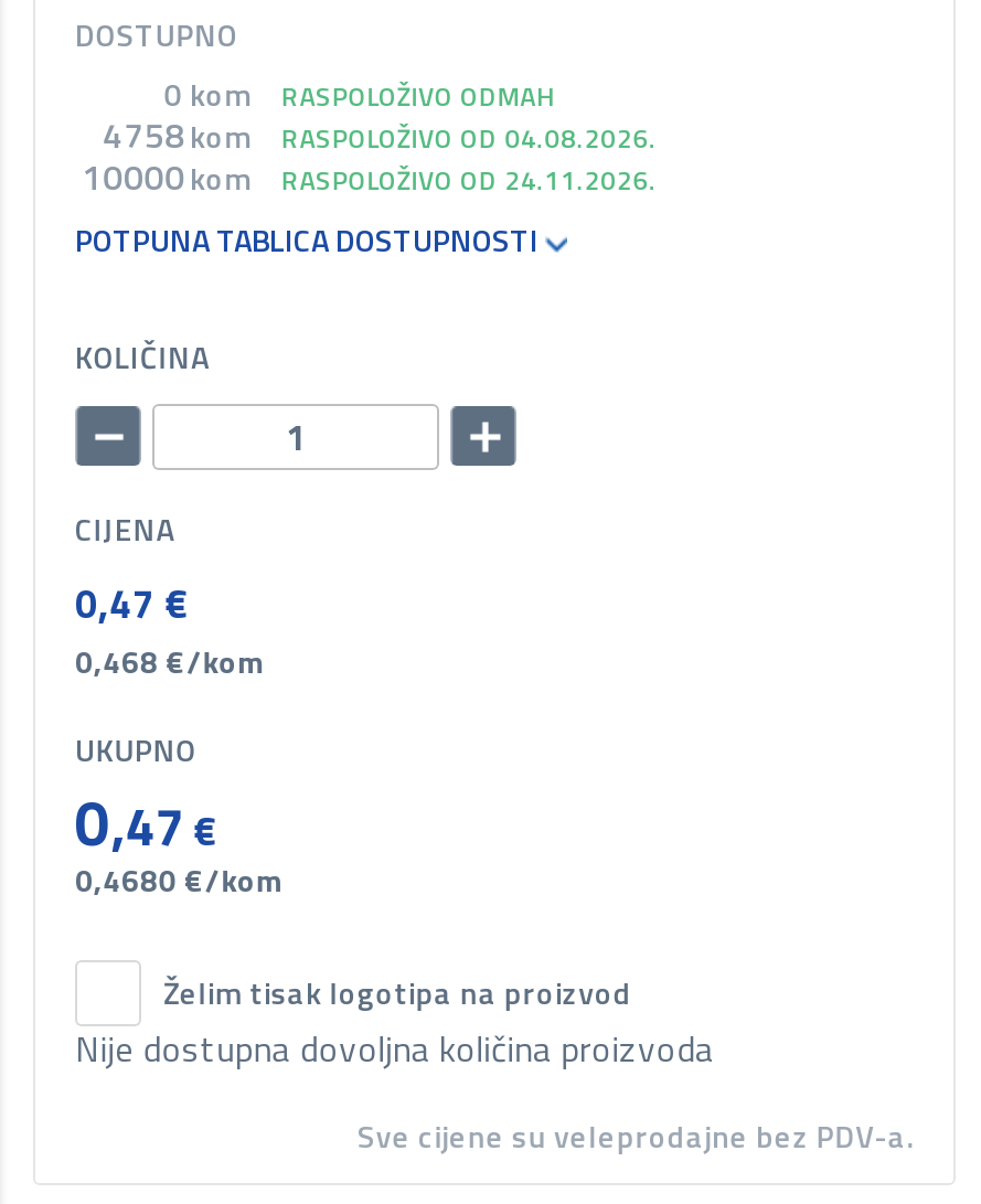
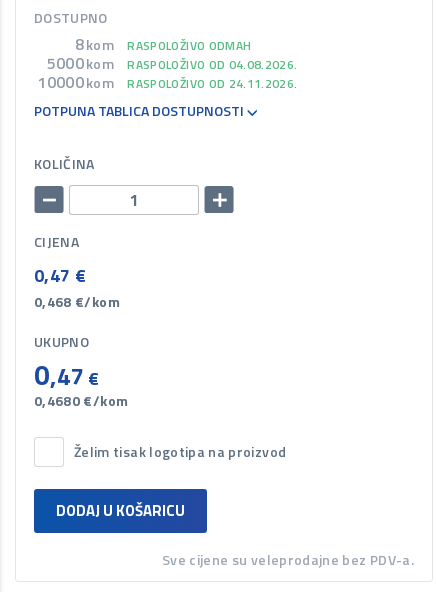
[164,71,555,117] 0 kom RASPOLOŽIVO ODMAH -> [75,32,251,56] 8 kom RASPOLOŽIVO ODMAH
[103,108,657,161] 4758 kom RASPOLOŽIVO OD 04.08.2026. -> [47,51,297,75] 5000 kom RASPOLOŽIVO OD 04.08.2026.
[75,1022,714,1075] Nije dostupna dovoljna količina proizvoda -> [56,499,185,522] DODAJ U KOŠARICU

